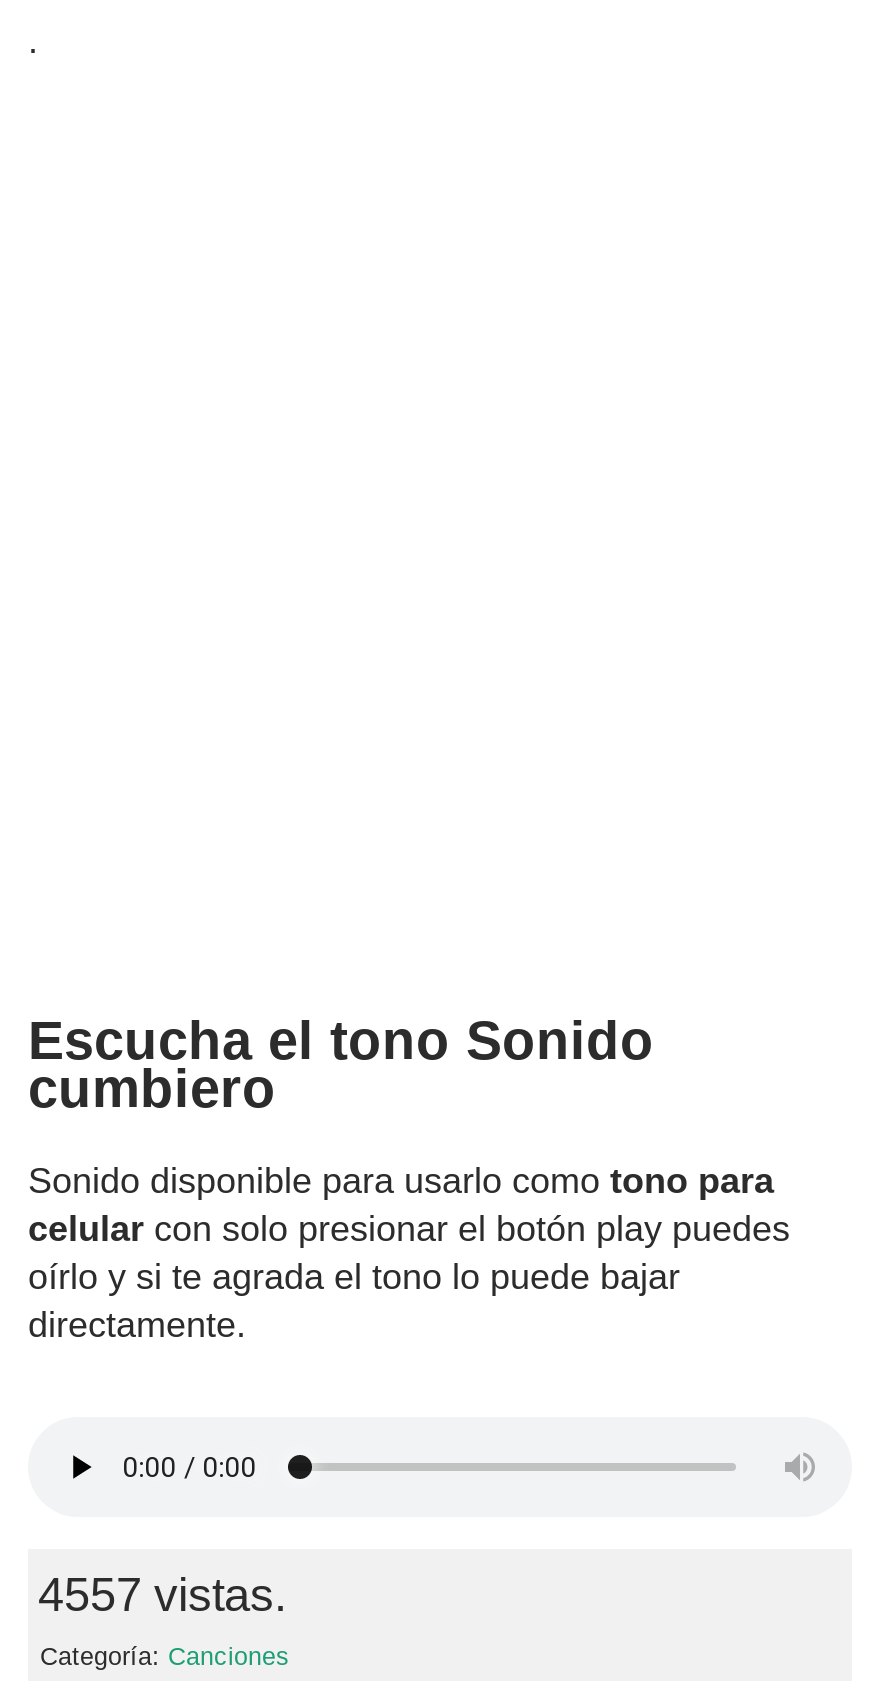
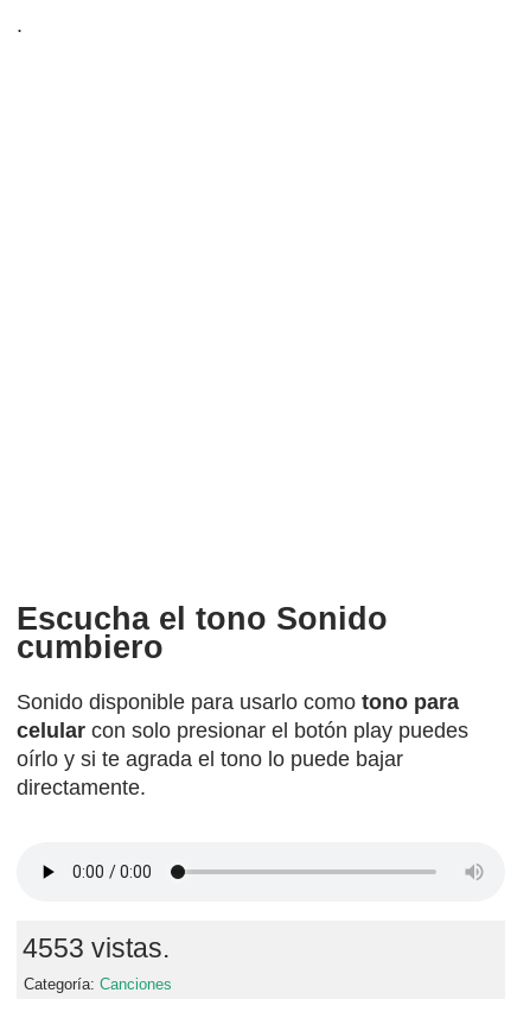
[38,1569,286,1621] 4557 vistas. -> [23,932,170,963] 4553 vistas.

